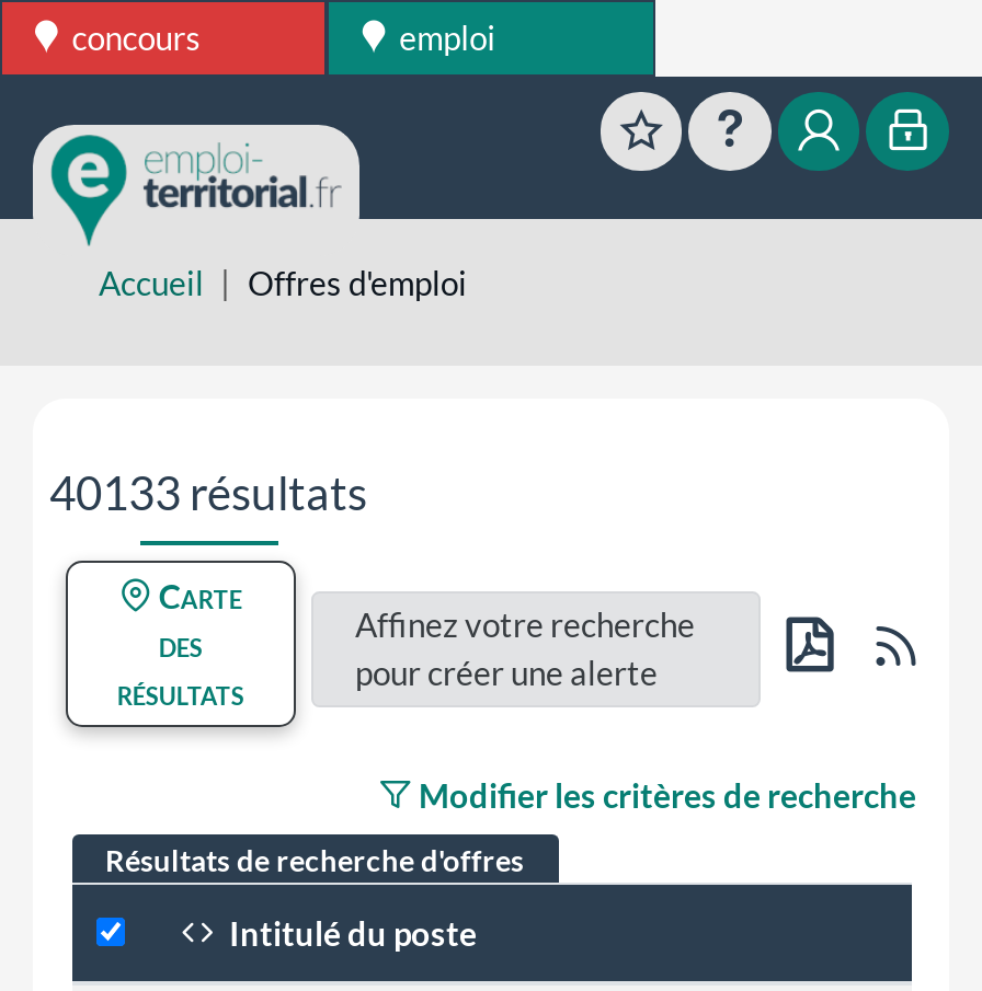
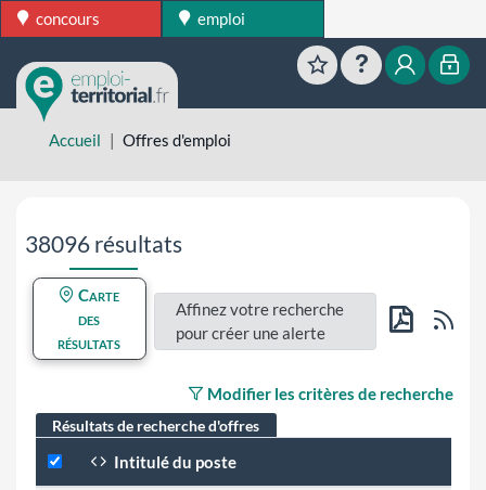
[49,463,367,518] 40133 résultats -> [24,229,182,256] 38096 résultats

